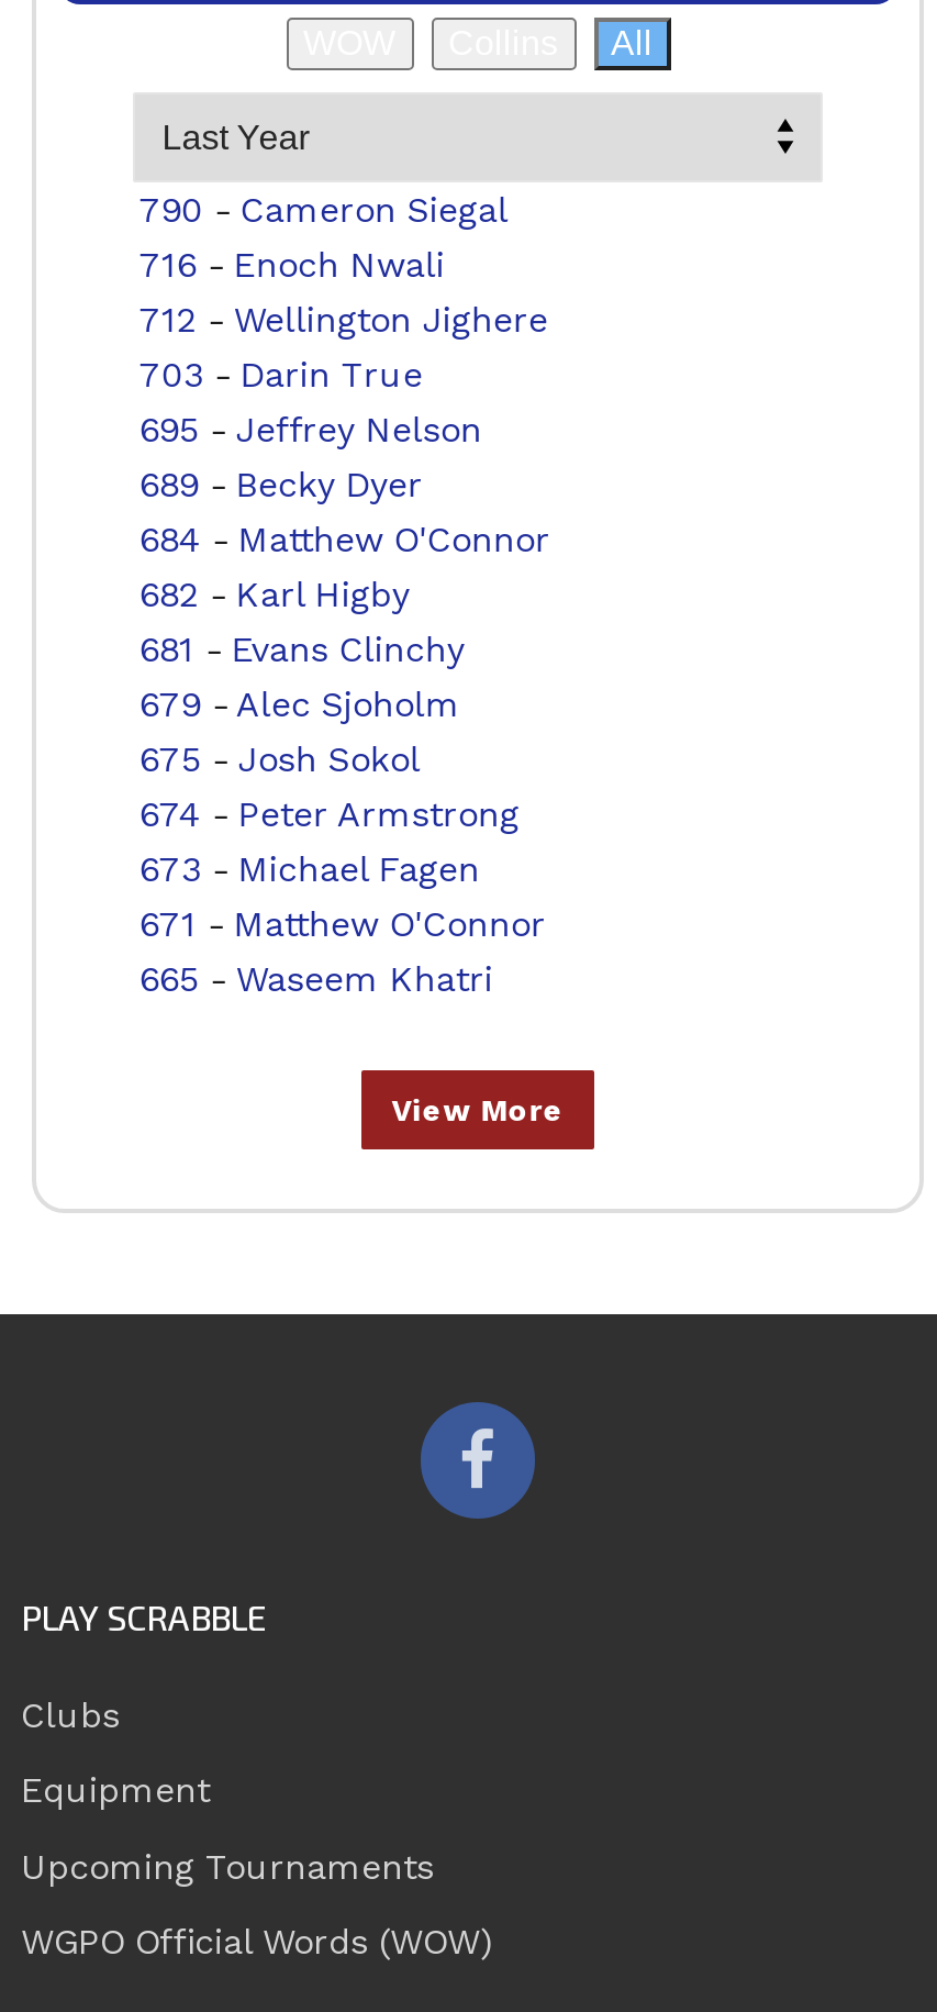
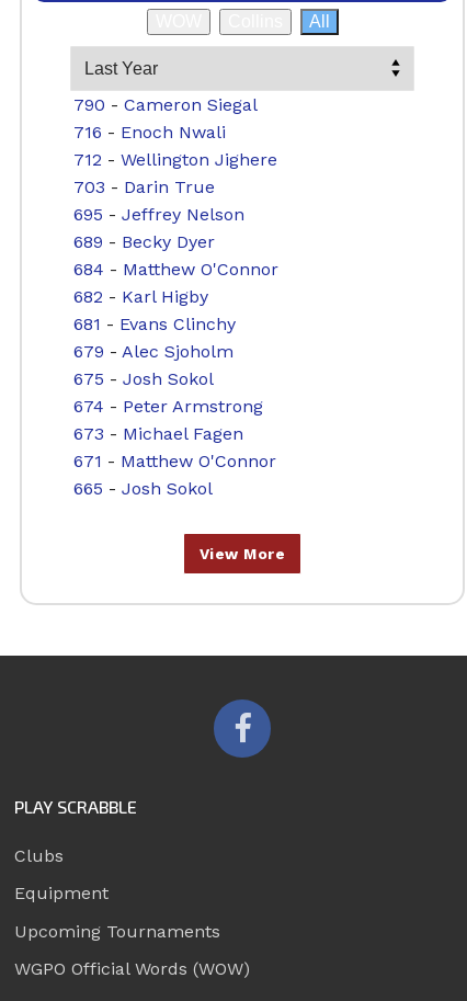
[139,959,493,1001] 665 - Waseem Khatri -> [73,478,213,499] 665 - Josh Sokol

